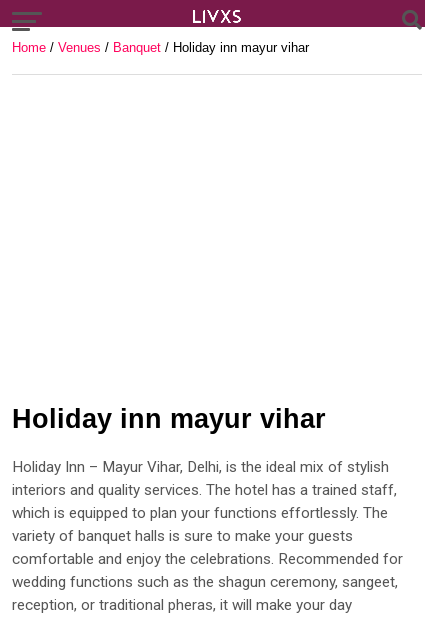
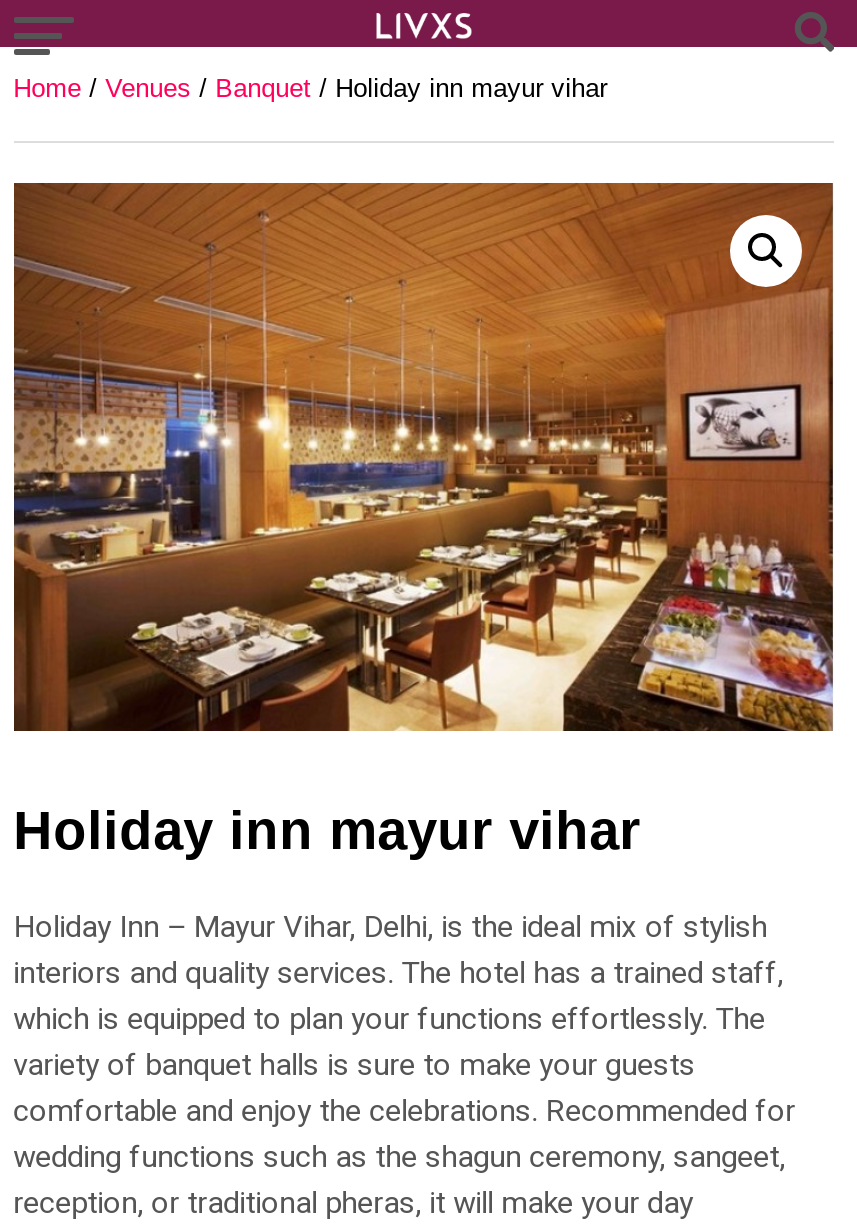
none -> [12,181,836,733] [image]

